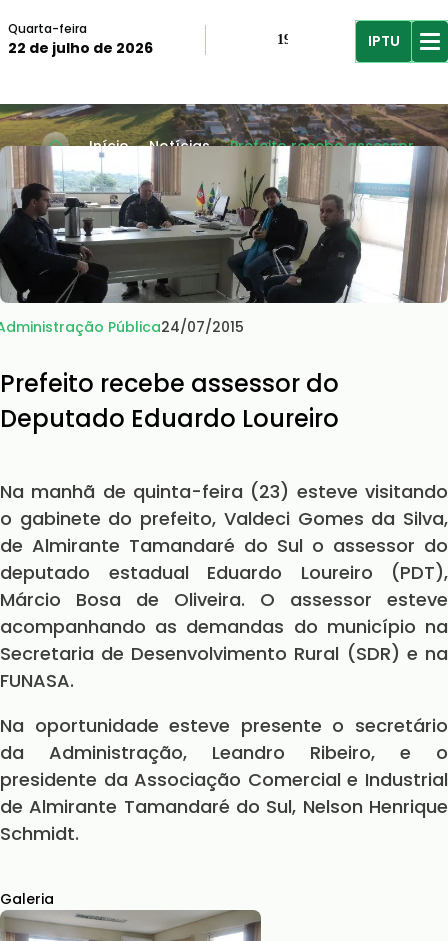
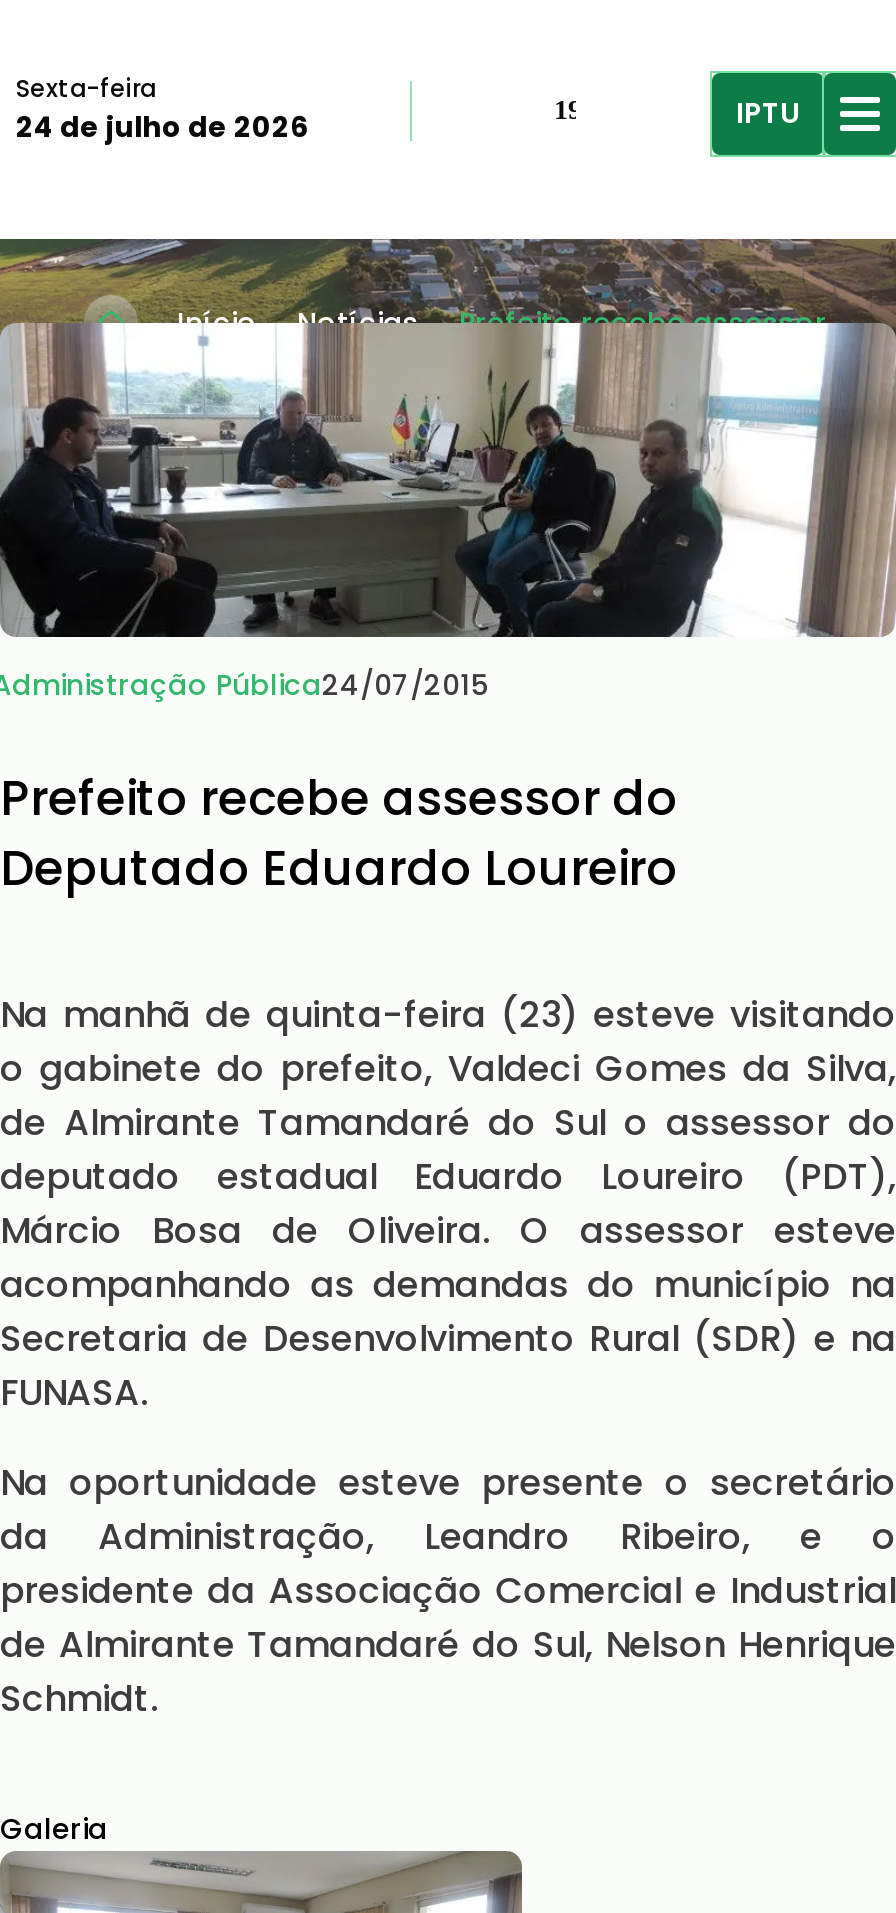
[8,20,153,58] Quarta-feira | 22 de julho de 2026 -> [16,71,308,147] Sexta-feira | 24 de julho de 2026

